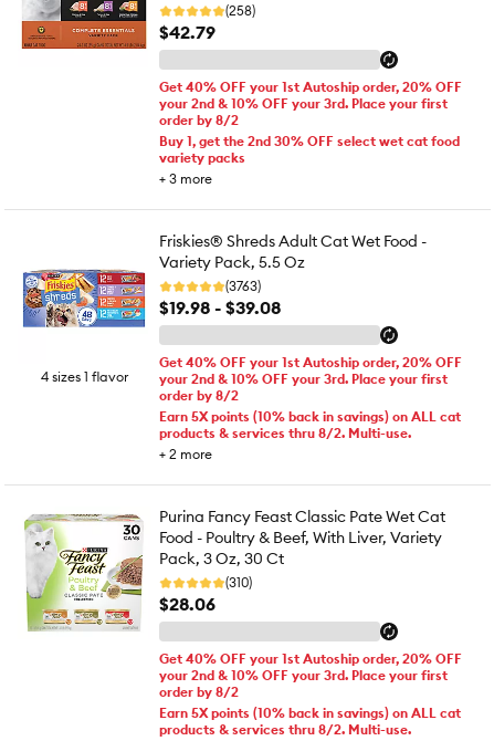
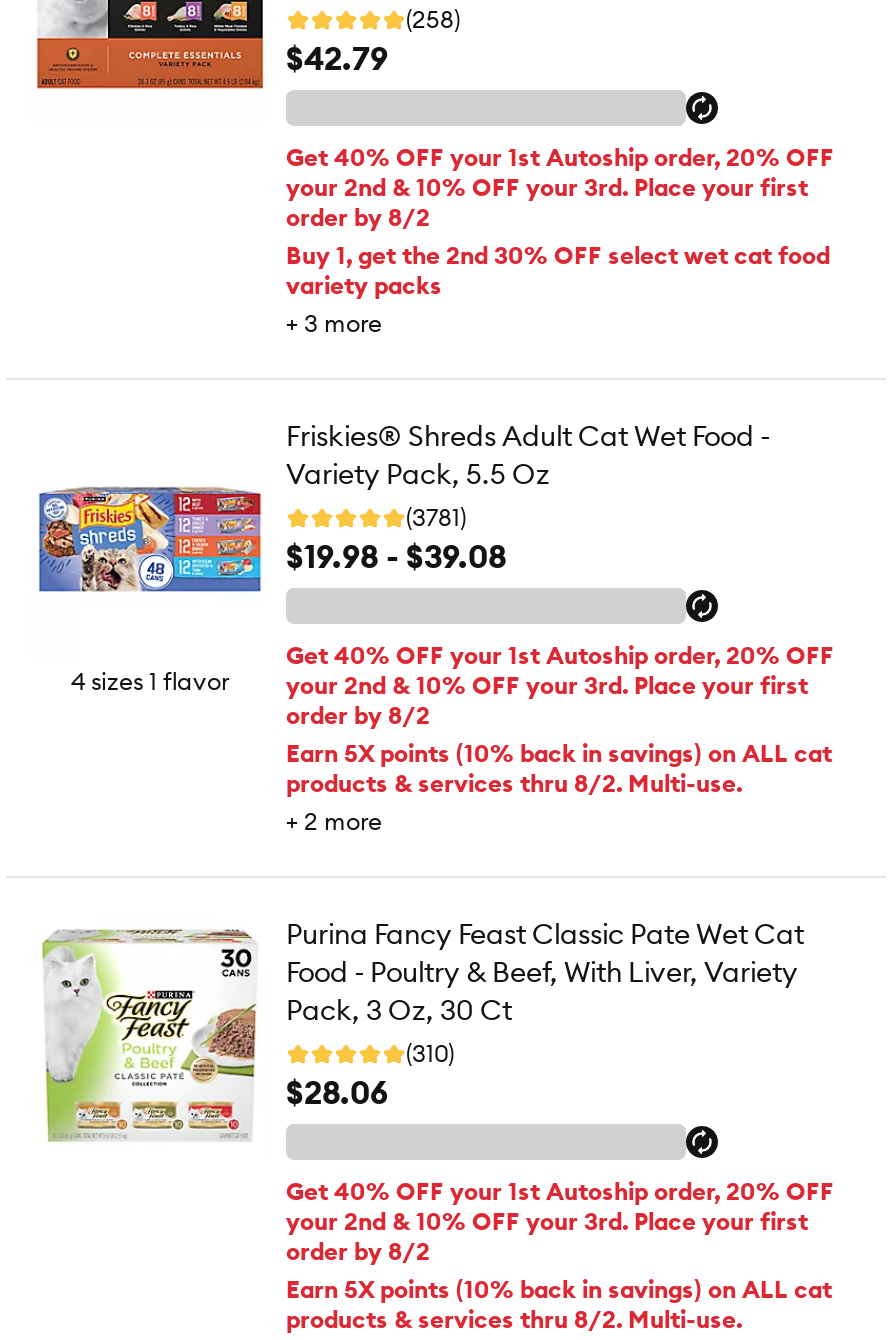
[225,278,261,294] (3763) -> [406,502,466,532] (3781)

